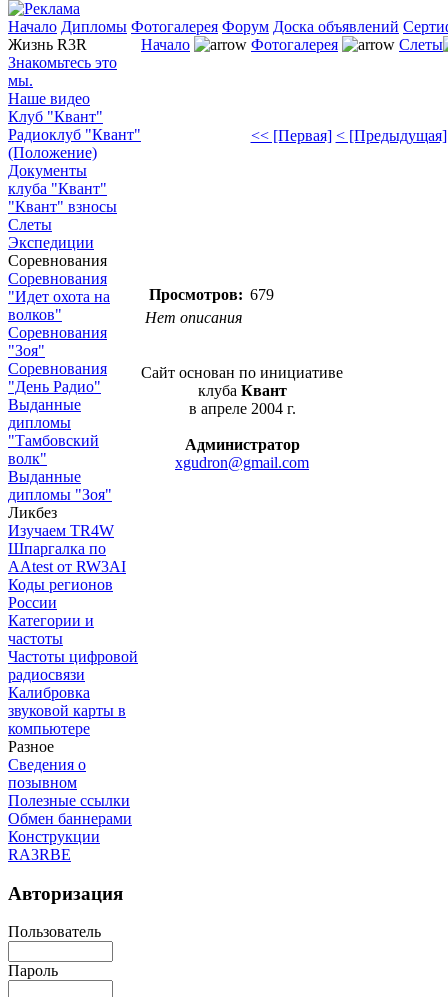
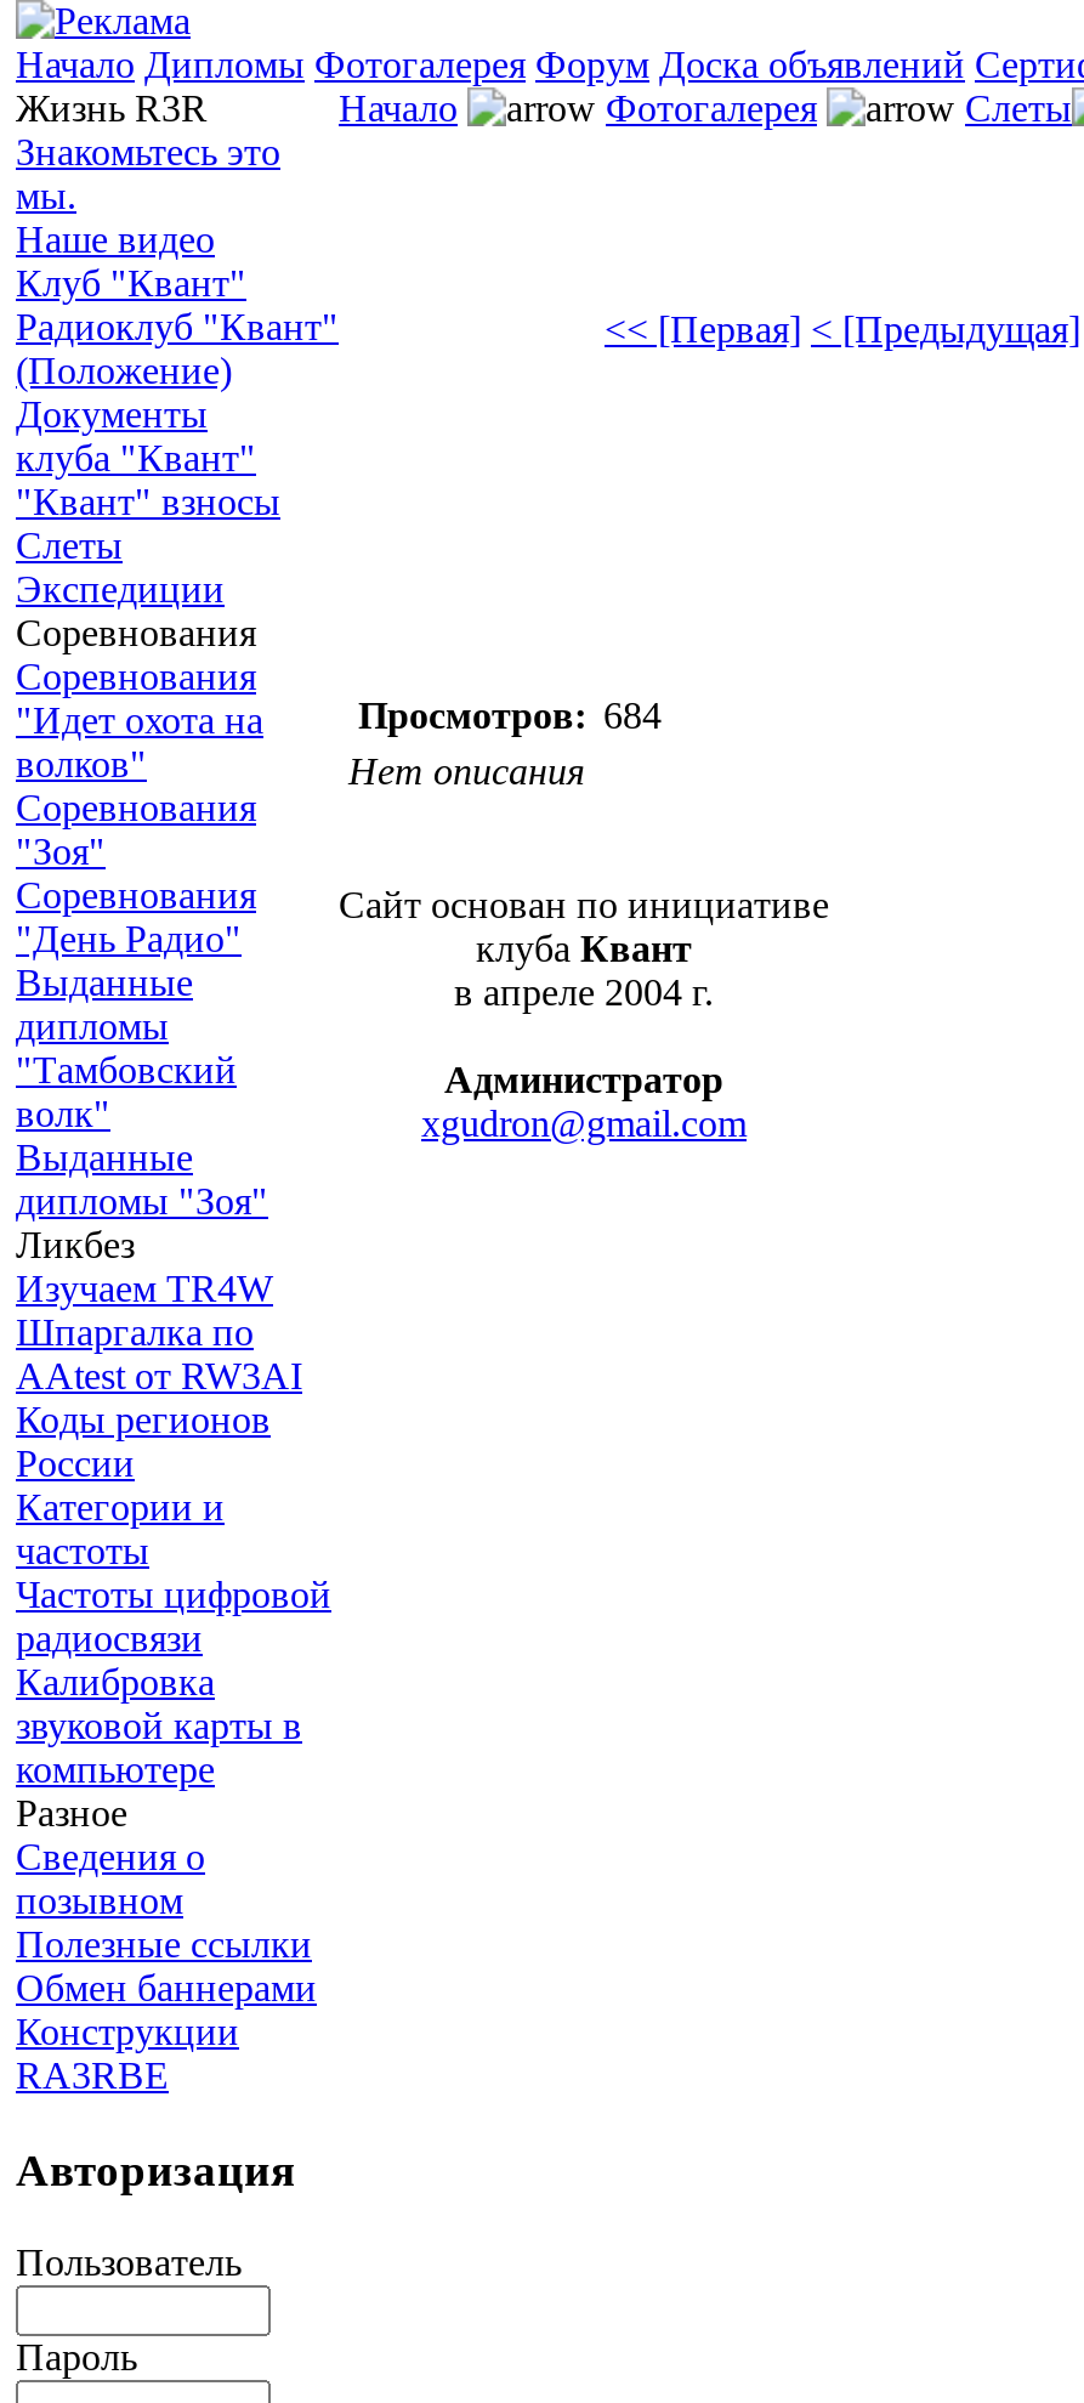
[149,286,274,303] Просмотров: 679 -> [358,695,662,736] Просмотров: 684

